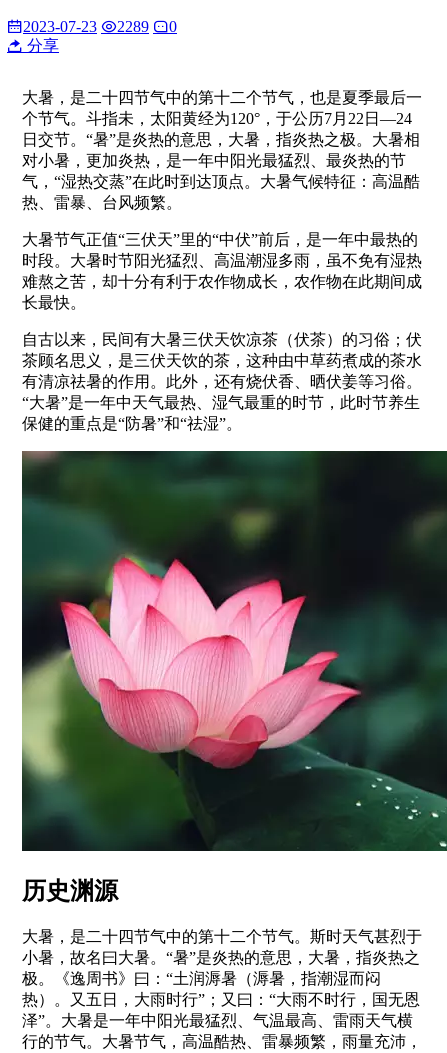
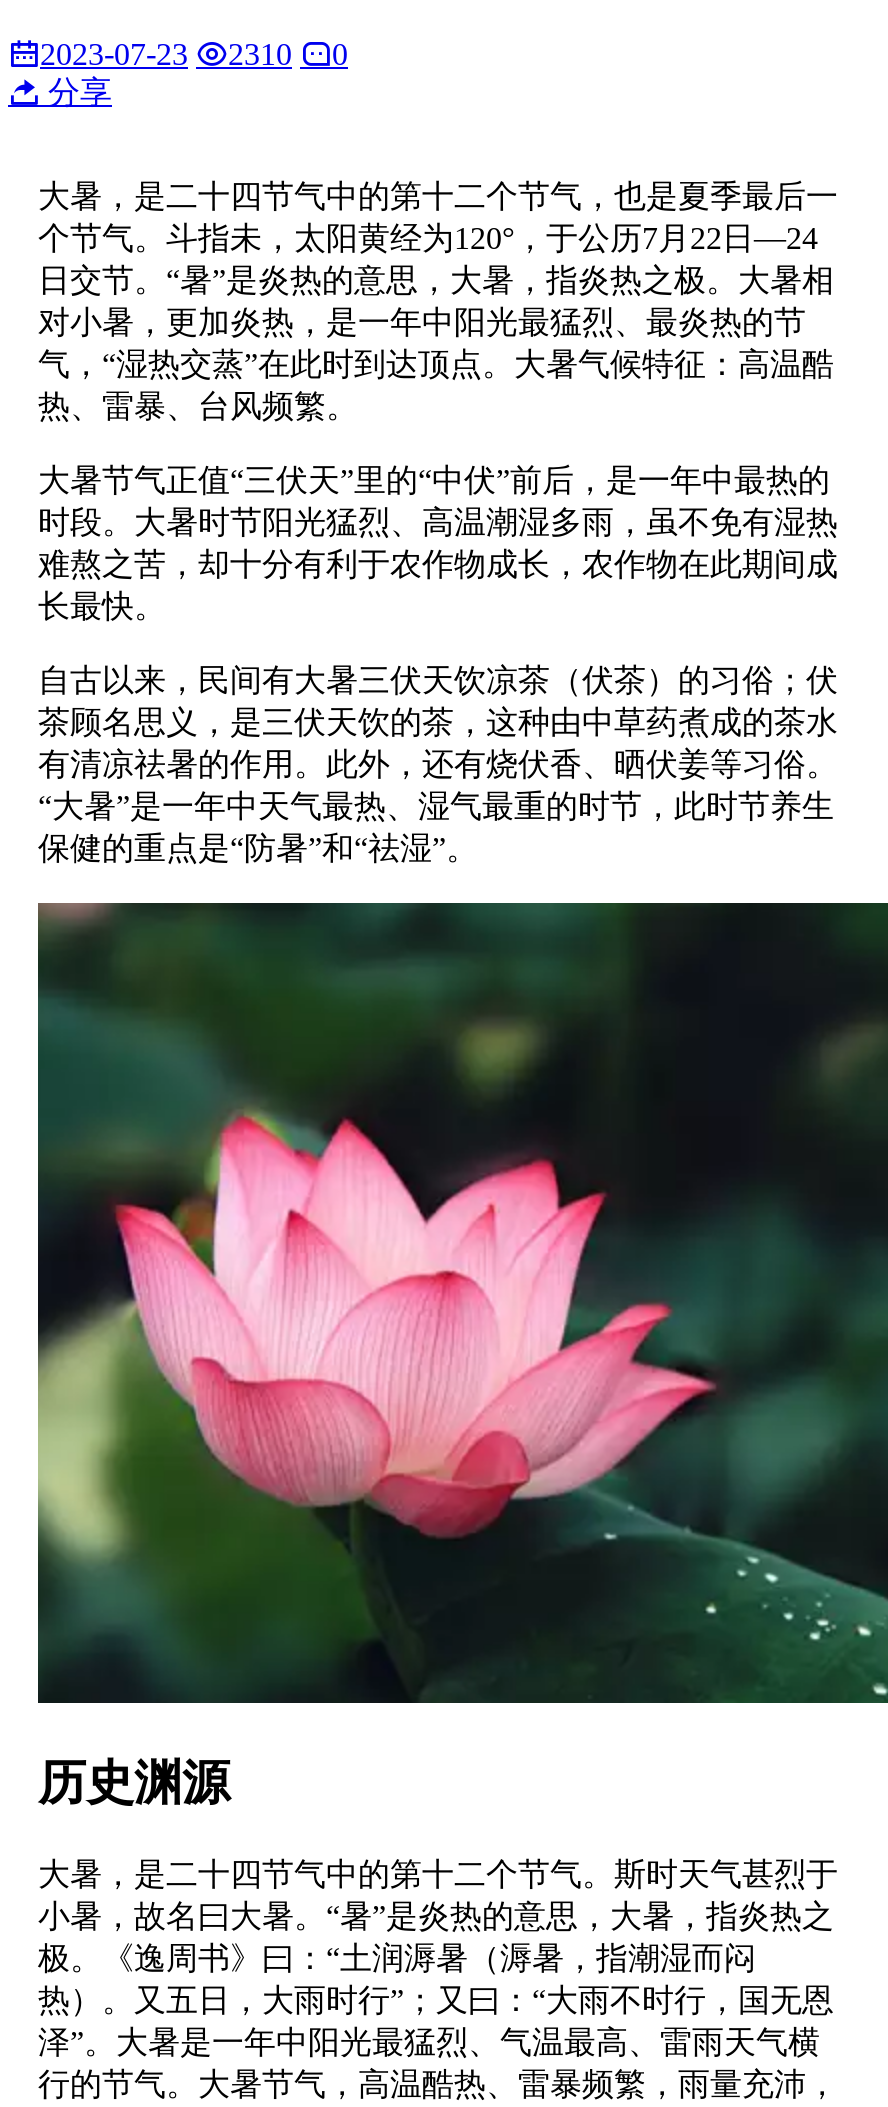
[117,18,149,35] 2289 -> [228,37,292,71] 2310

